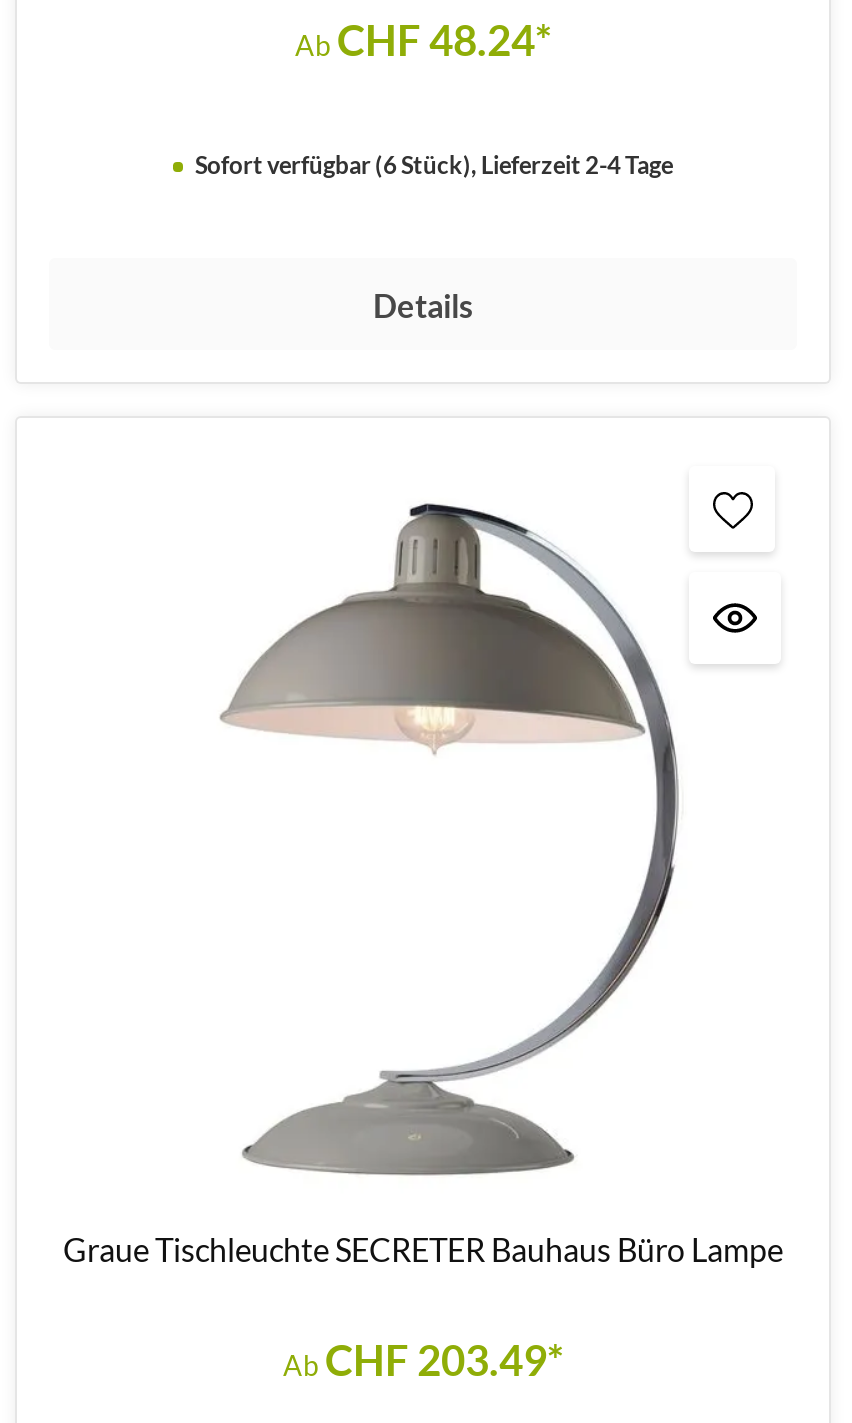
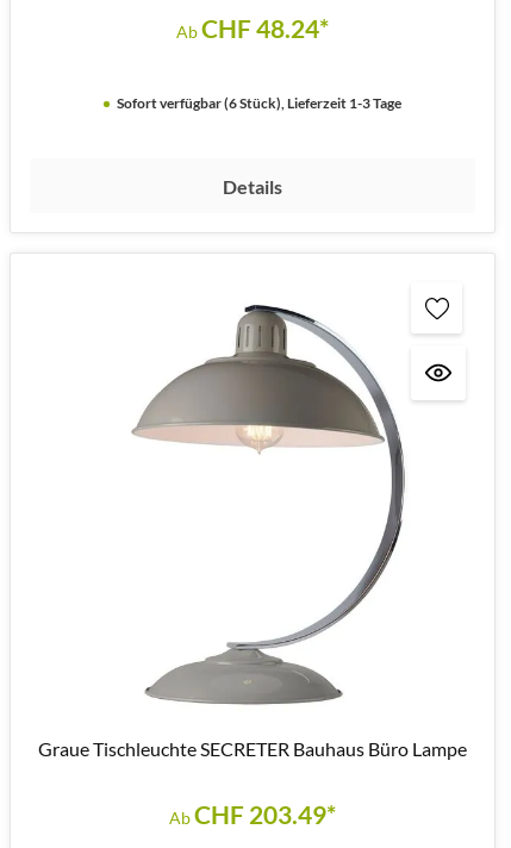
[195,150,673,180] Sofort verfügbar (6 Stück), Lieferzeit 2-4 Tage -> [117,94,401,112] Sofort verfügbar (6 Stück), Lieferzeit 1-3 Tage

